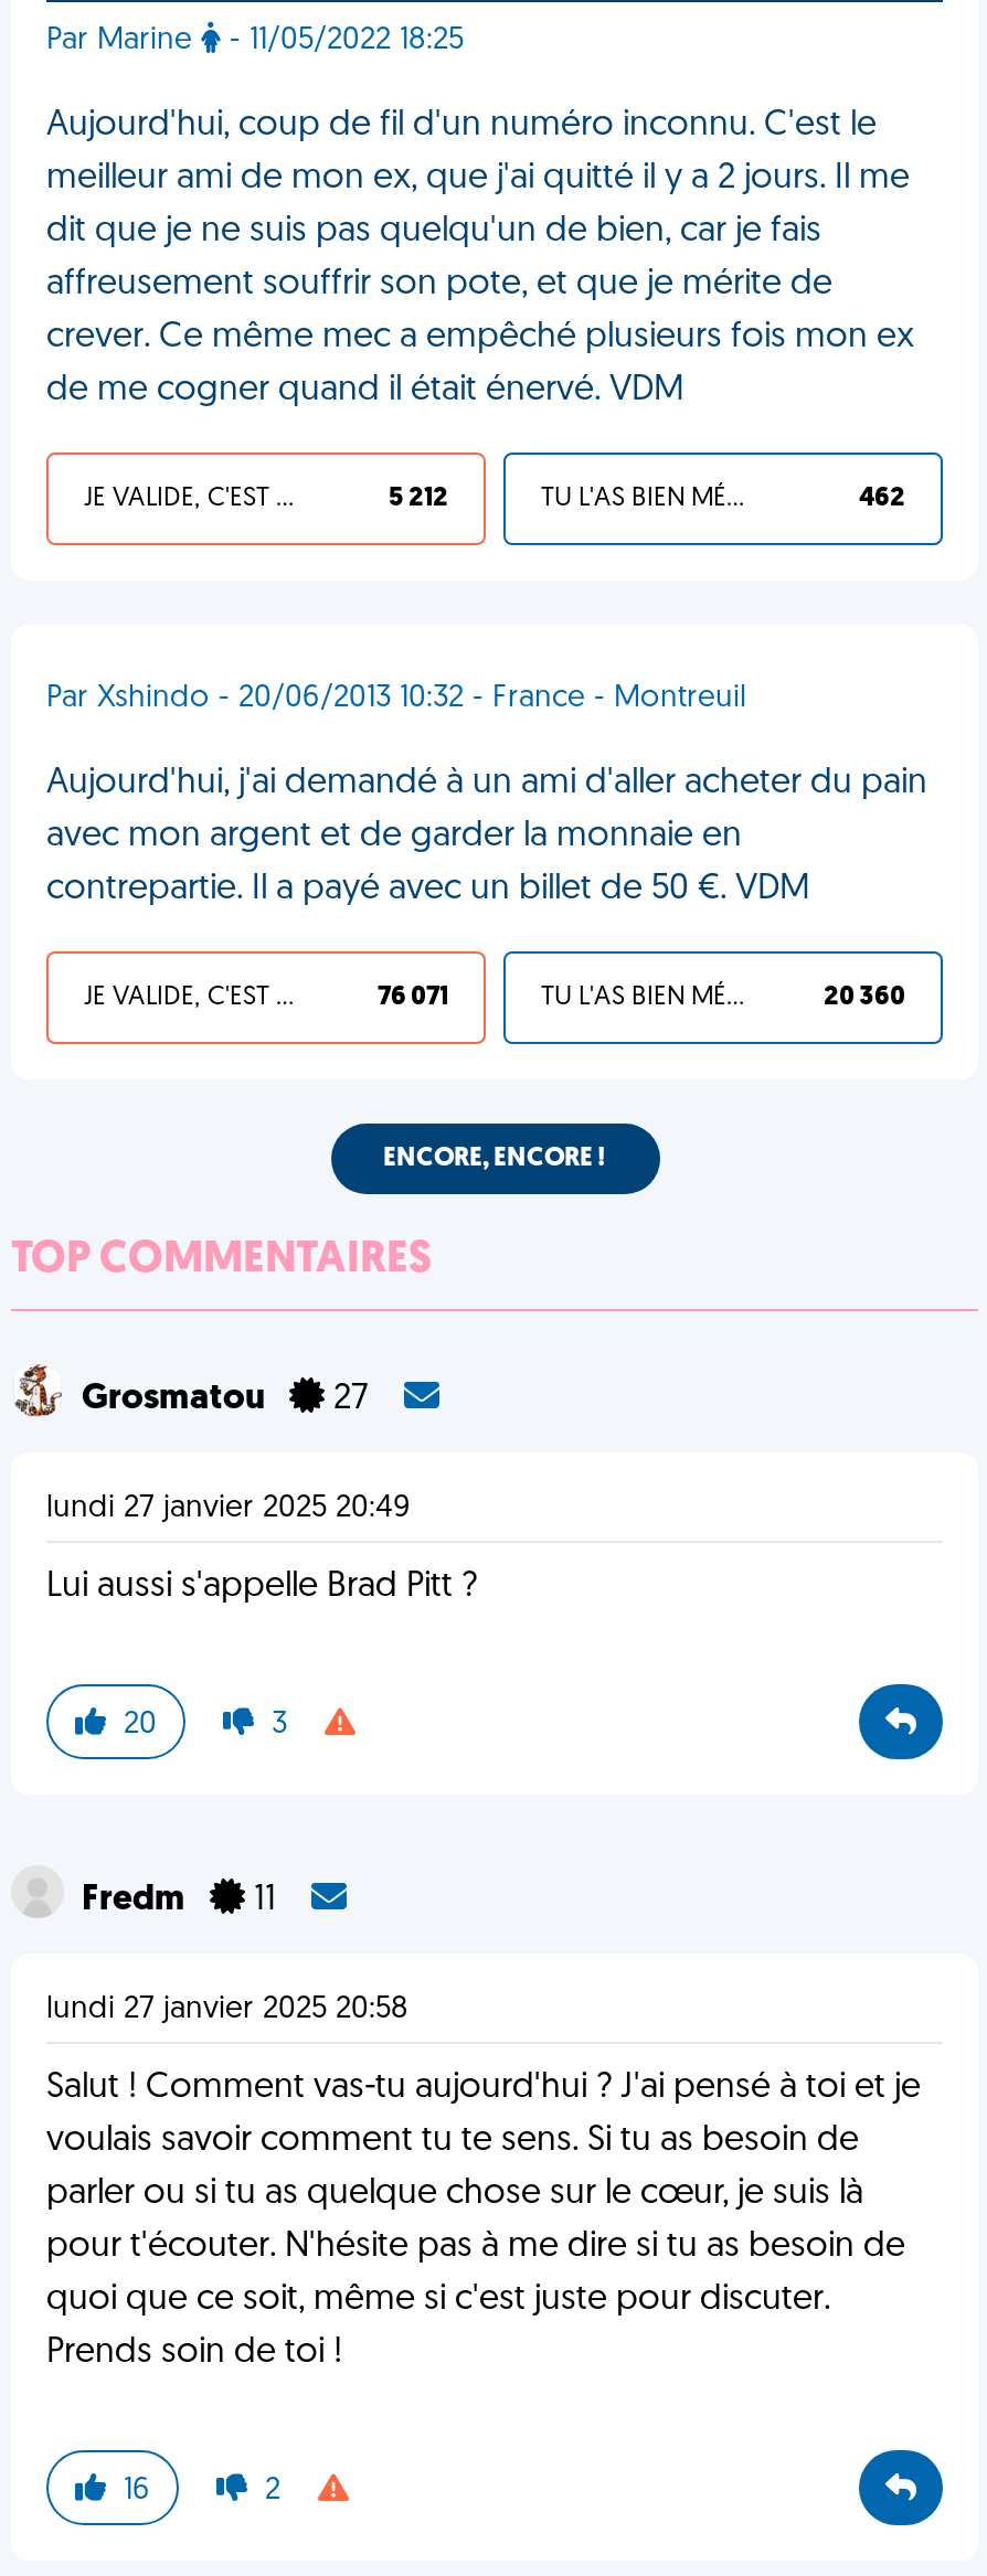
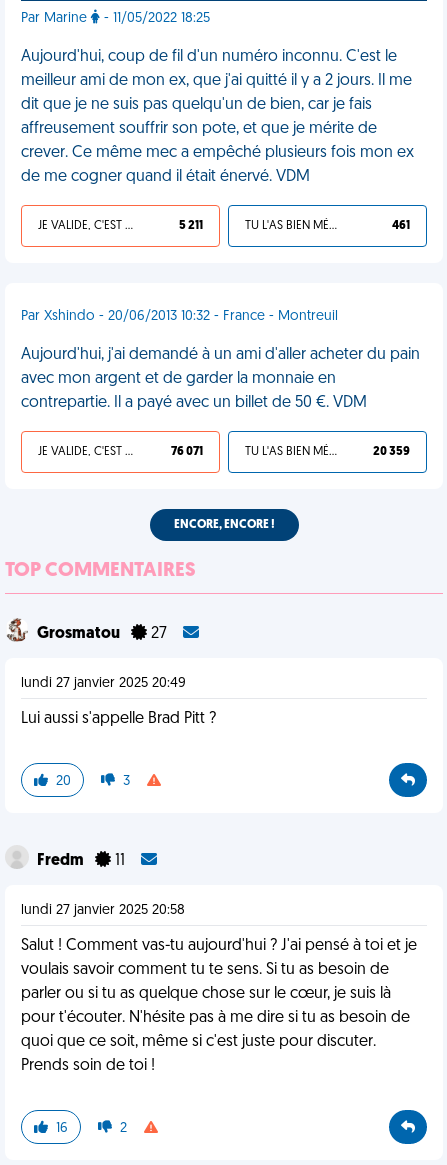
[389,486,448,512] 5 212 -> [179,220,203,232] 5 211
[859,486,905,512] 462 -> [392,220,410,232] 461
[824,984,905,1011] 20 360 -> [373,446,410,458] 20 359

